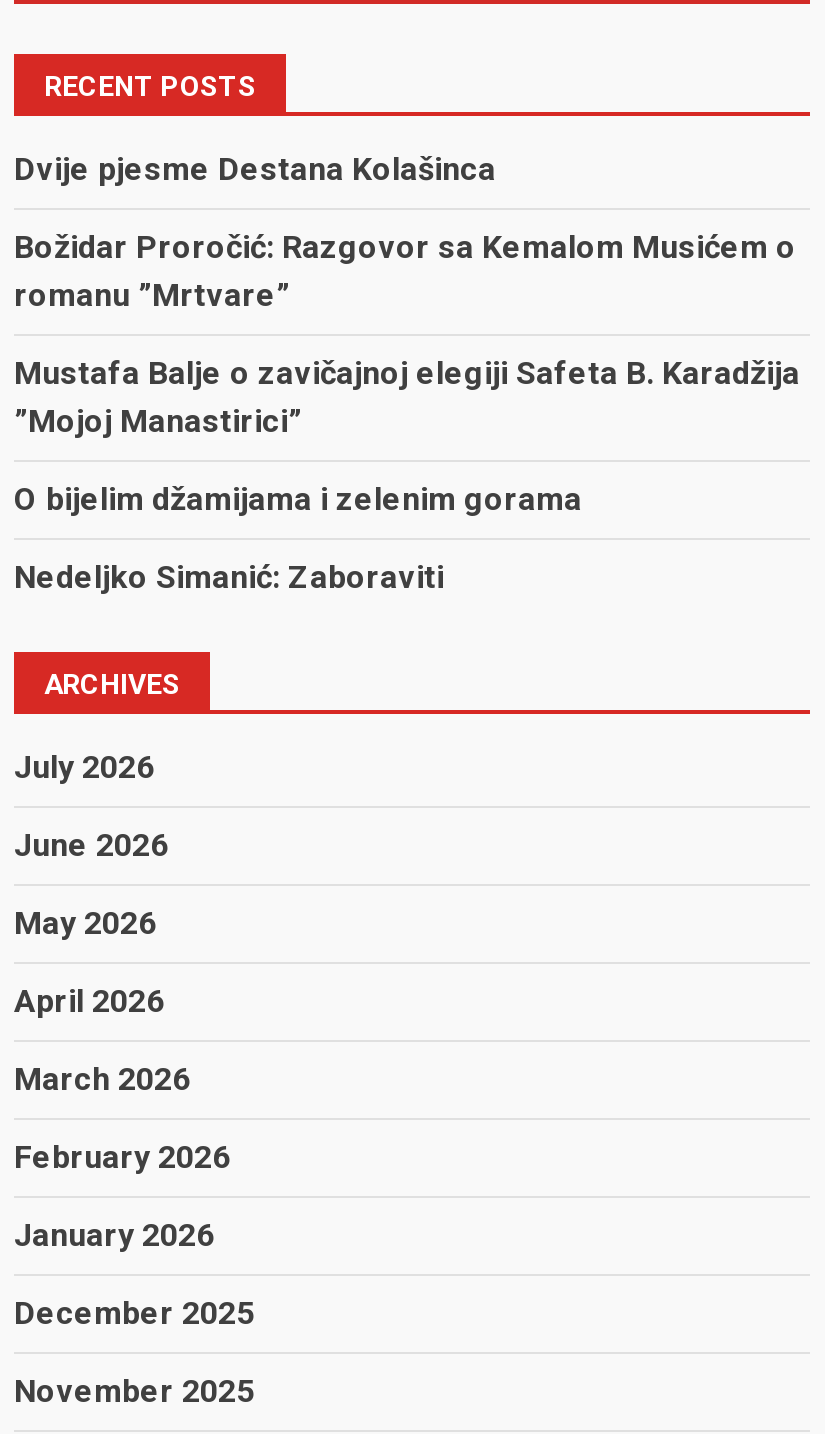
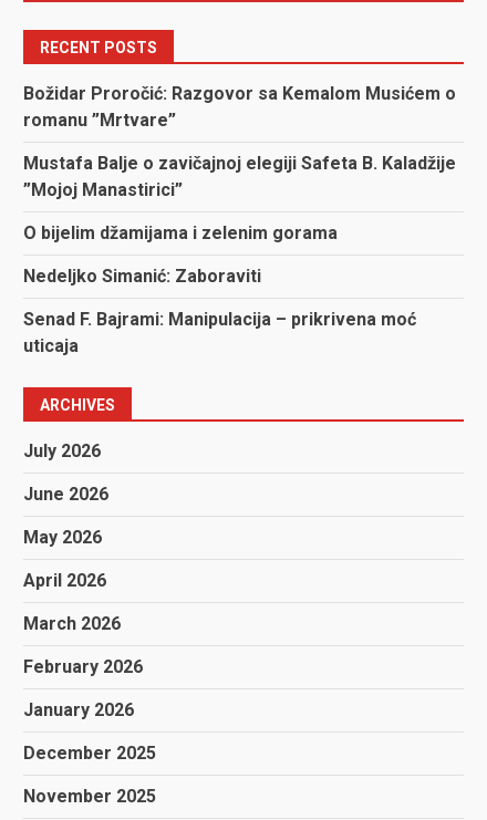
[14,150,496,188] Dvije pjesme Destana Kolašinca -> none
moved [14,228,796,314] -> [23,83,456,131]: Božidar Proročić: Razgovor sa Kemalom Musićem o | romanu ”Mrtvare”
[14,354,800,392] Mustafa Balje o zavičajnoj elegiji Safeta B. Karadžija -> [23,153,456,174] Mustafa Balje o zavičajnoj elegiji Safeta B. Kaladžije
moved [14,402,582,596] -> [23,179,338,287]: ”Mojoj Manastirici” | O bijelim džamijama i zelenim gorama | Nedeljko Simanić: Zaboraviti
none -> [23,309,416,356] Senad F. Bajrami: Manipulacija – prikrivena moć | uticaja

